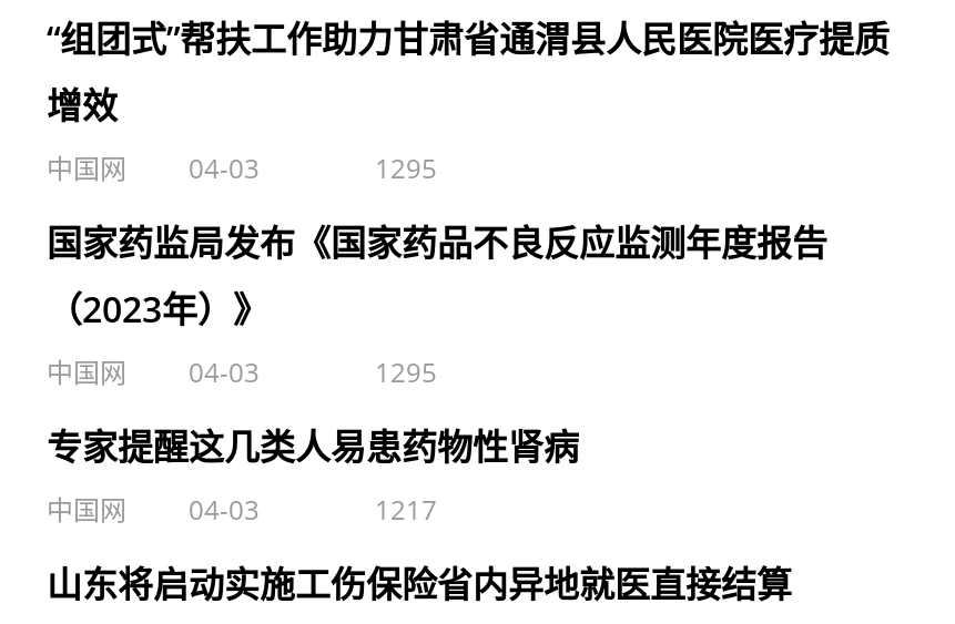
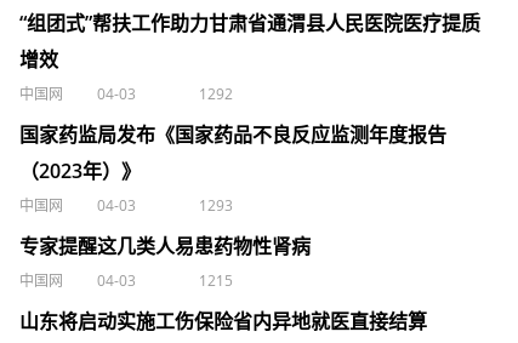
[375,150,437,187] 1295 -> [199,84,233,104] 1292
[375,354,437,391] 1295 -> [199,195,233,216] 1293
[375,491,437,529] 1217 -> [199,270,233,291] 1215

